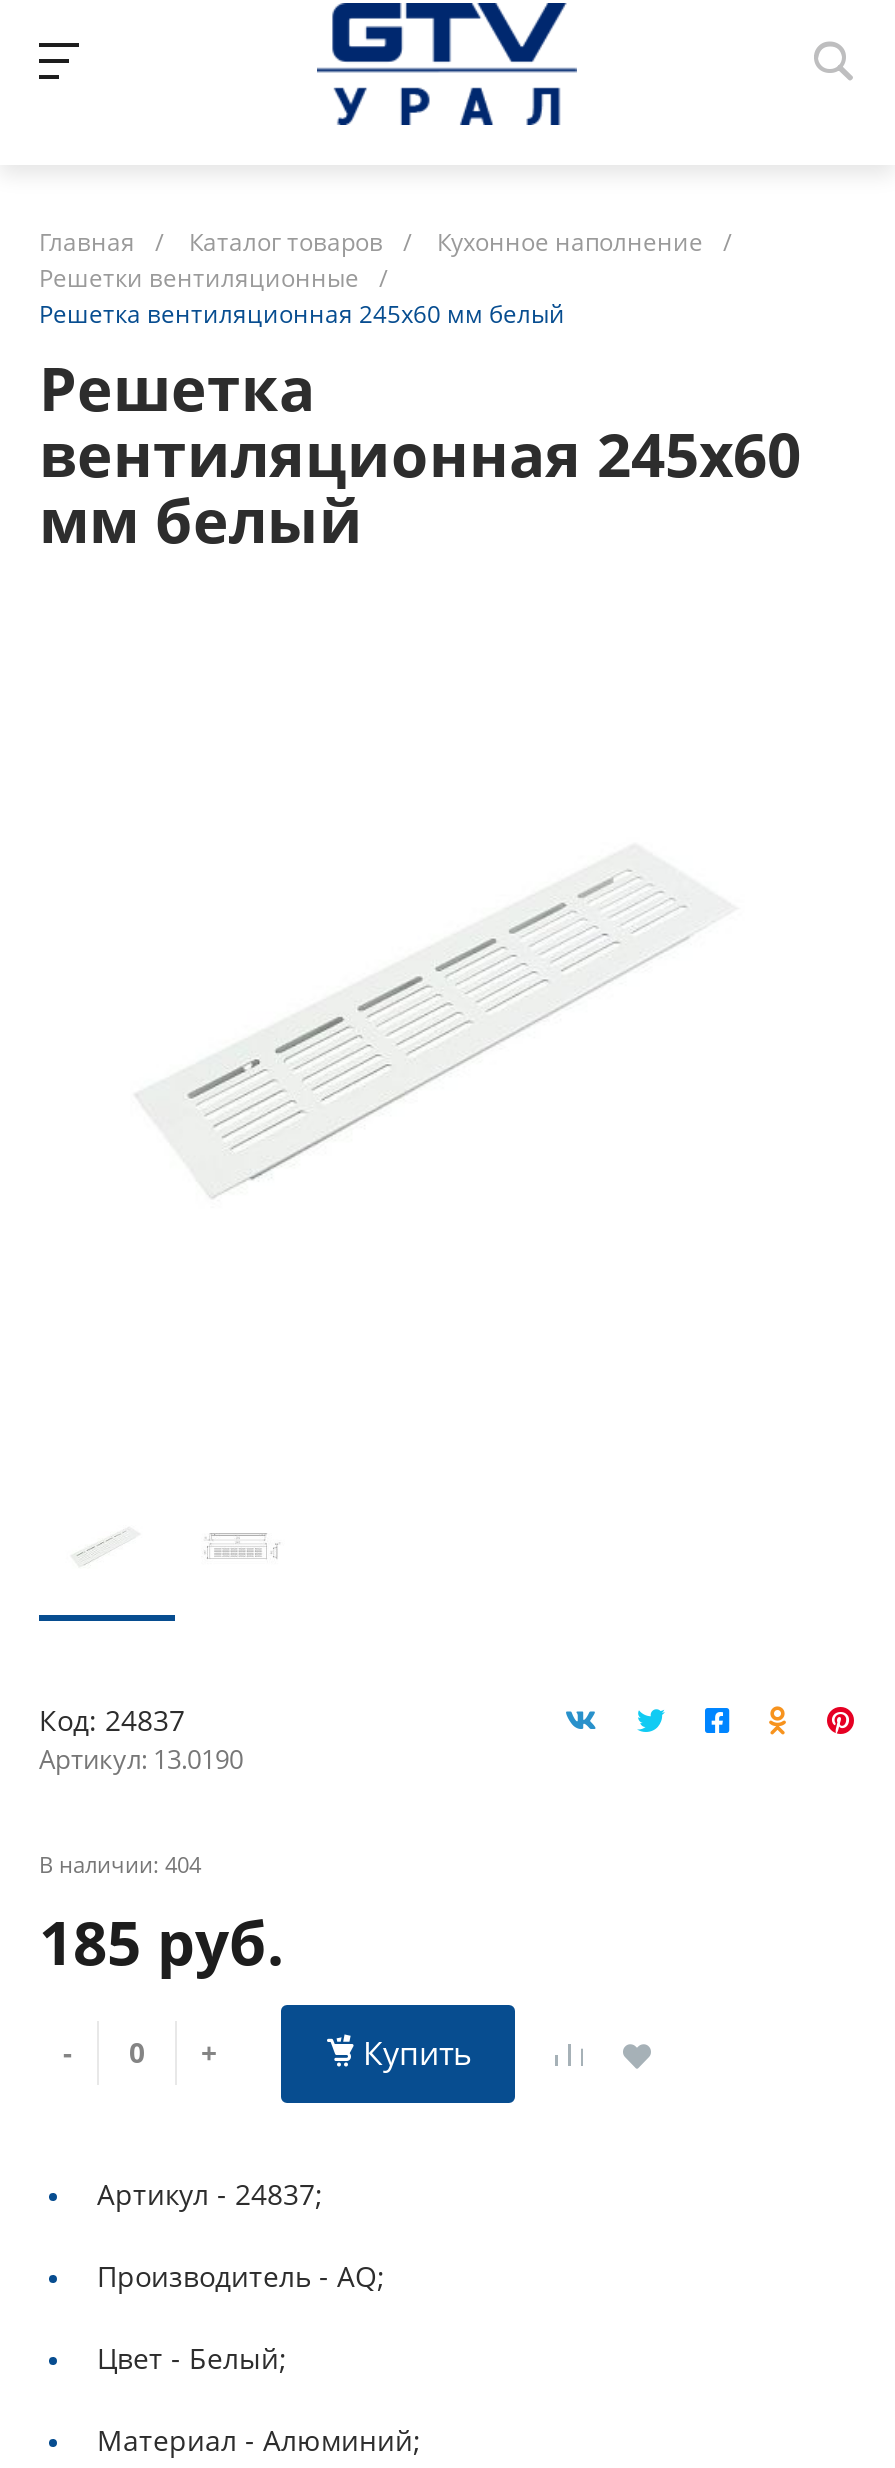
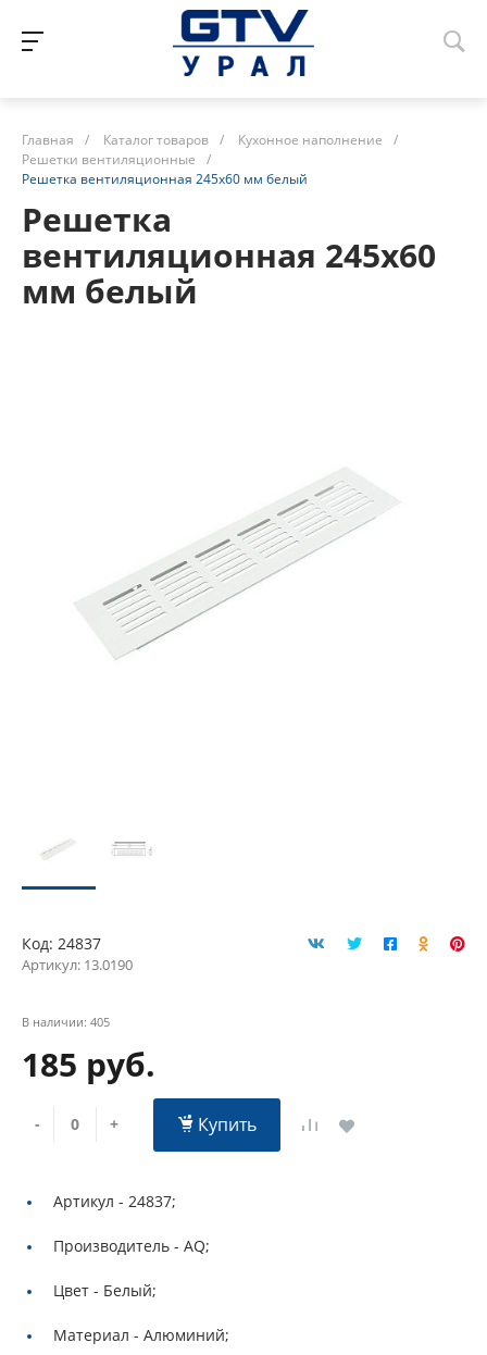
[39,1849,201,1879] В наличии: 404 -> [22,1014,110,1030] В наличии: 405

